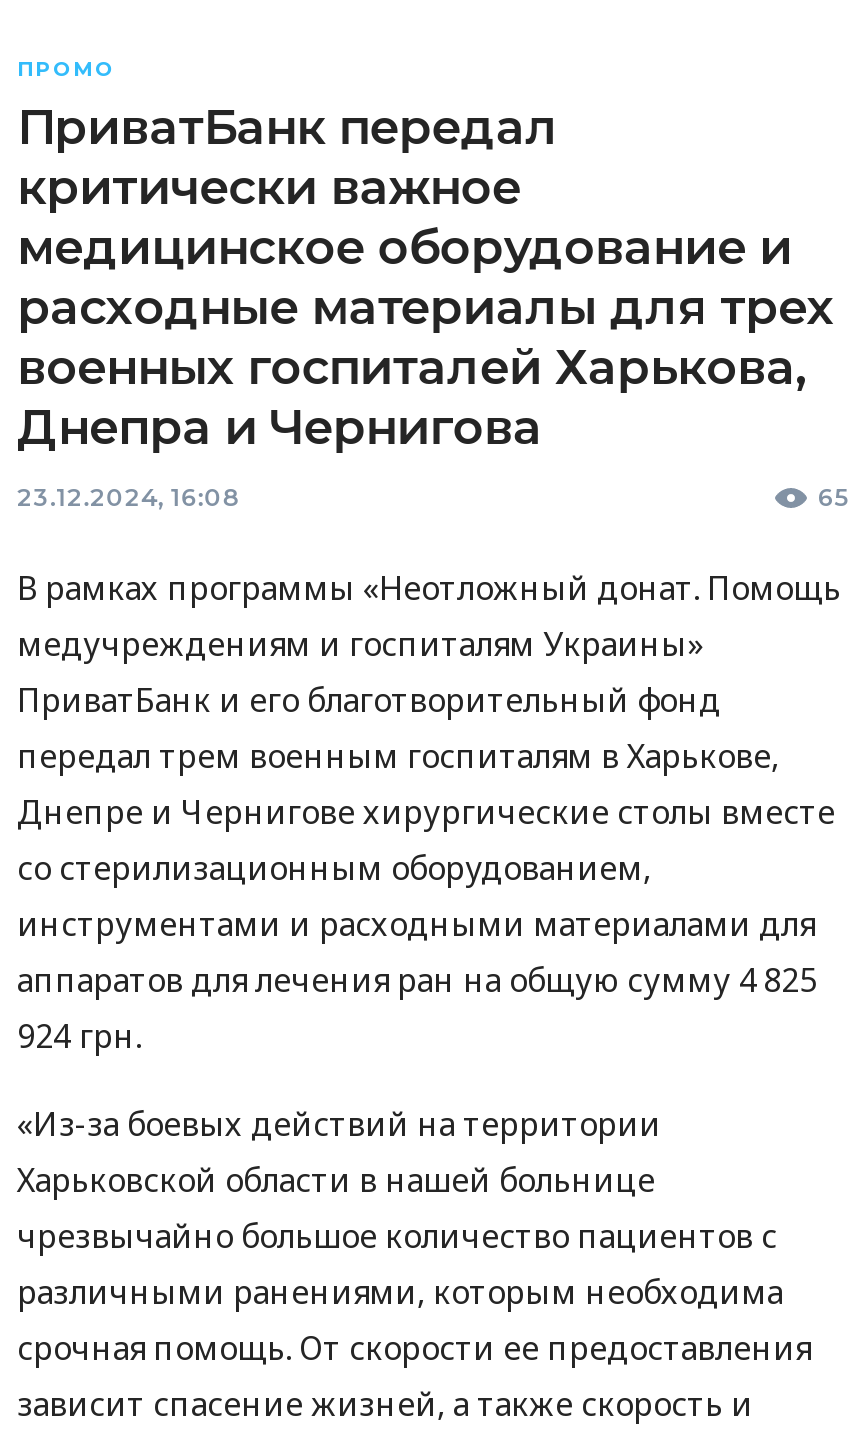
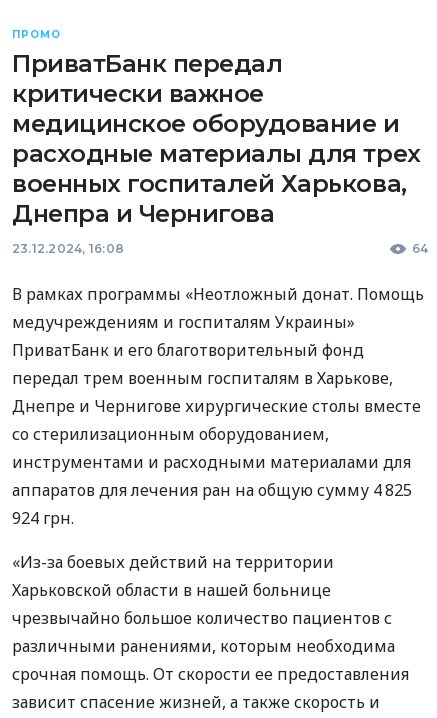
[818,482,849,512] 65 -> [411,241,428,256] 64

